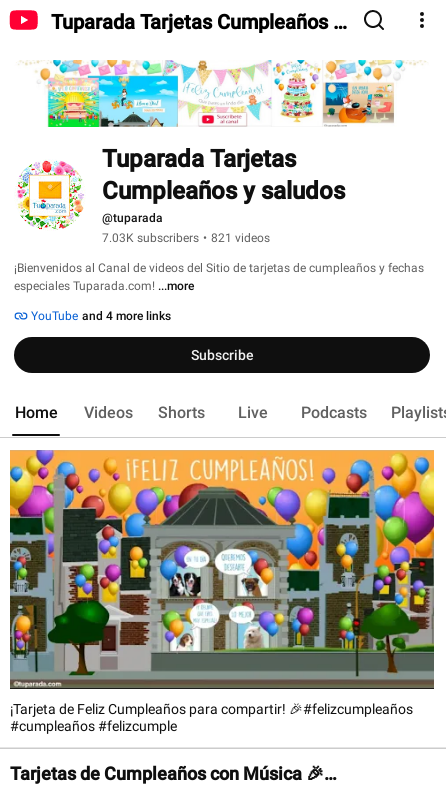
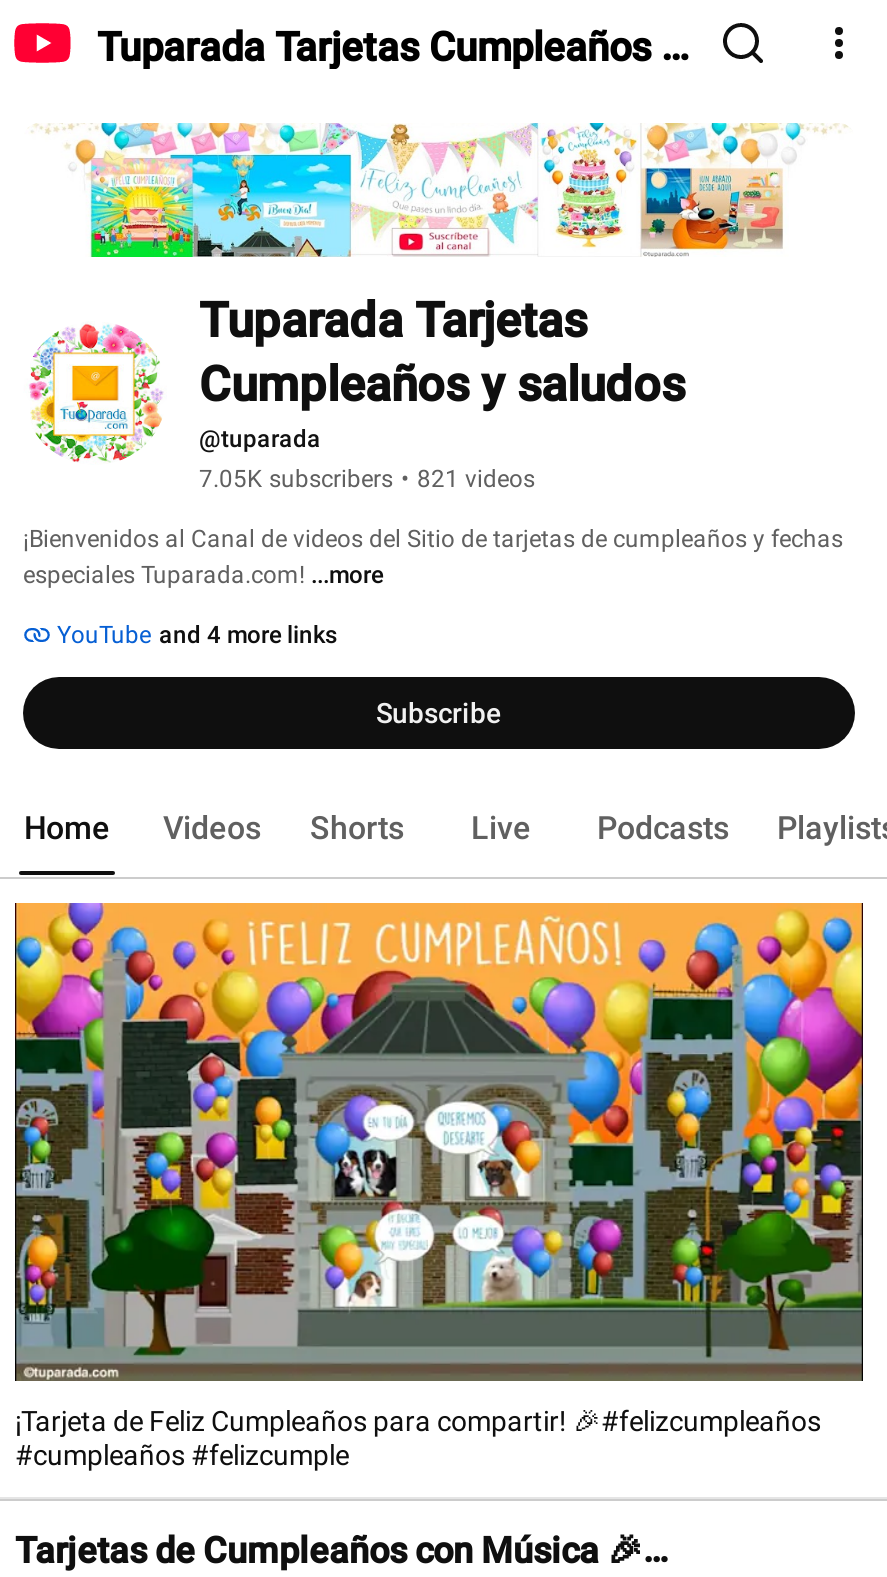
[102,231,270,245] 7.03K subscribers • 821 videos -> [199,465,535,493] 7.05K subscribers • 821 videos

